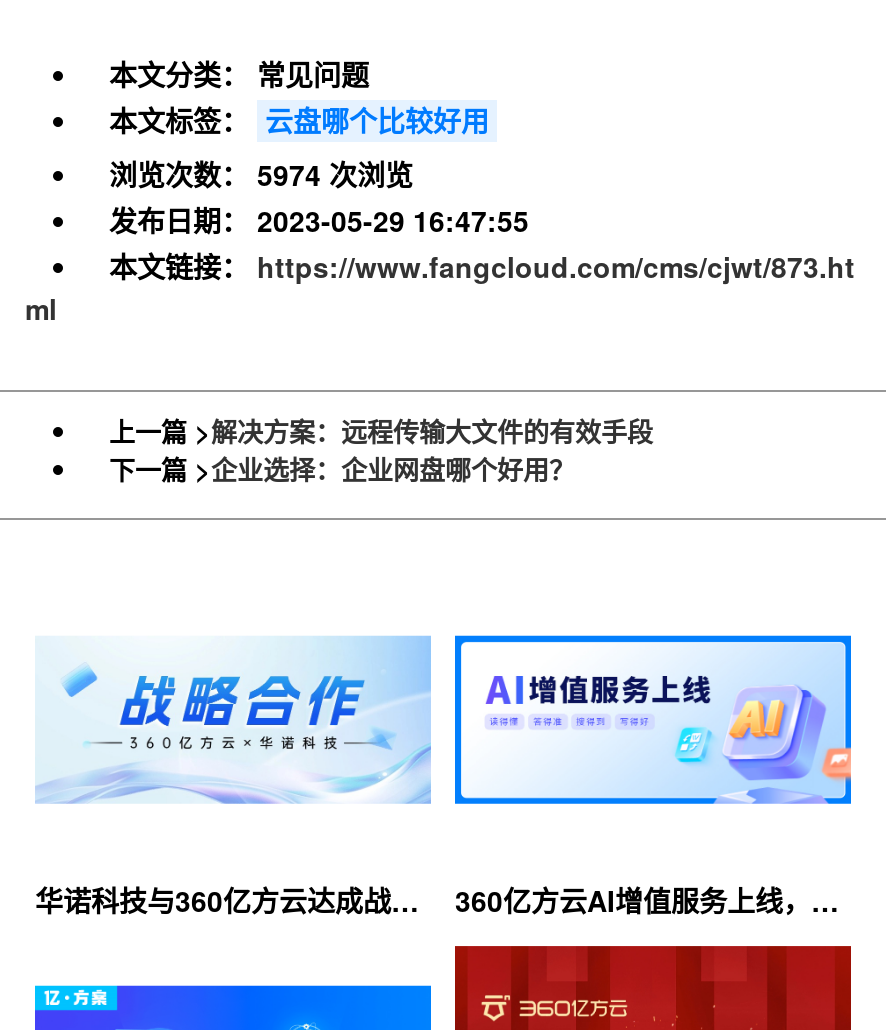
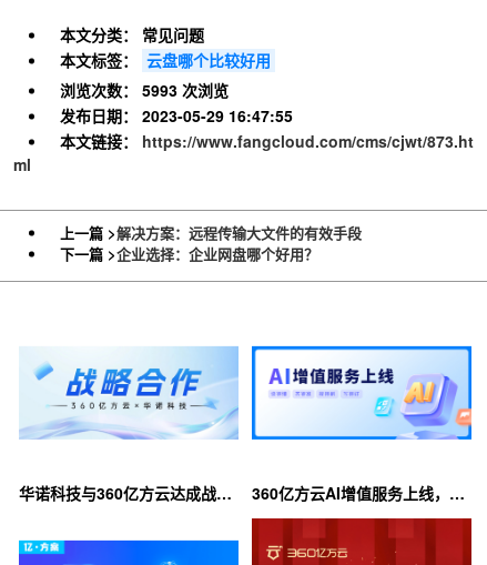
[109,155,413,195] 浏览次数： 5974 次浏览 -> [60,79,229,101] 浏览次数： 5993 次浏览

